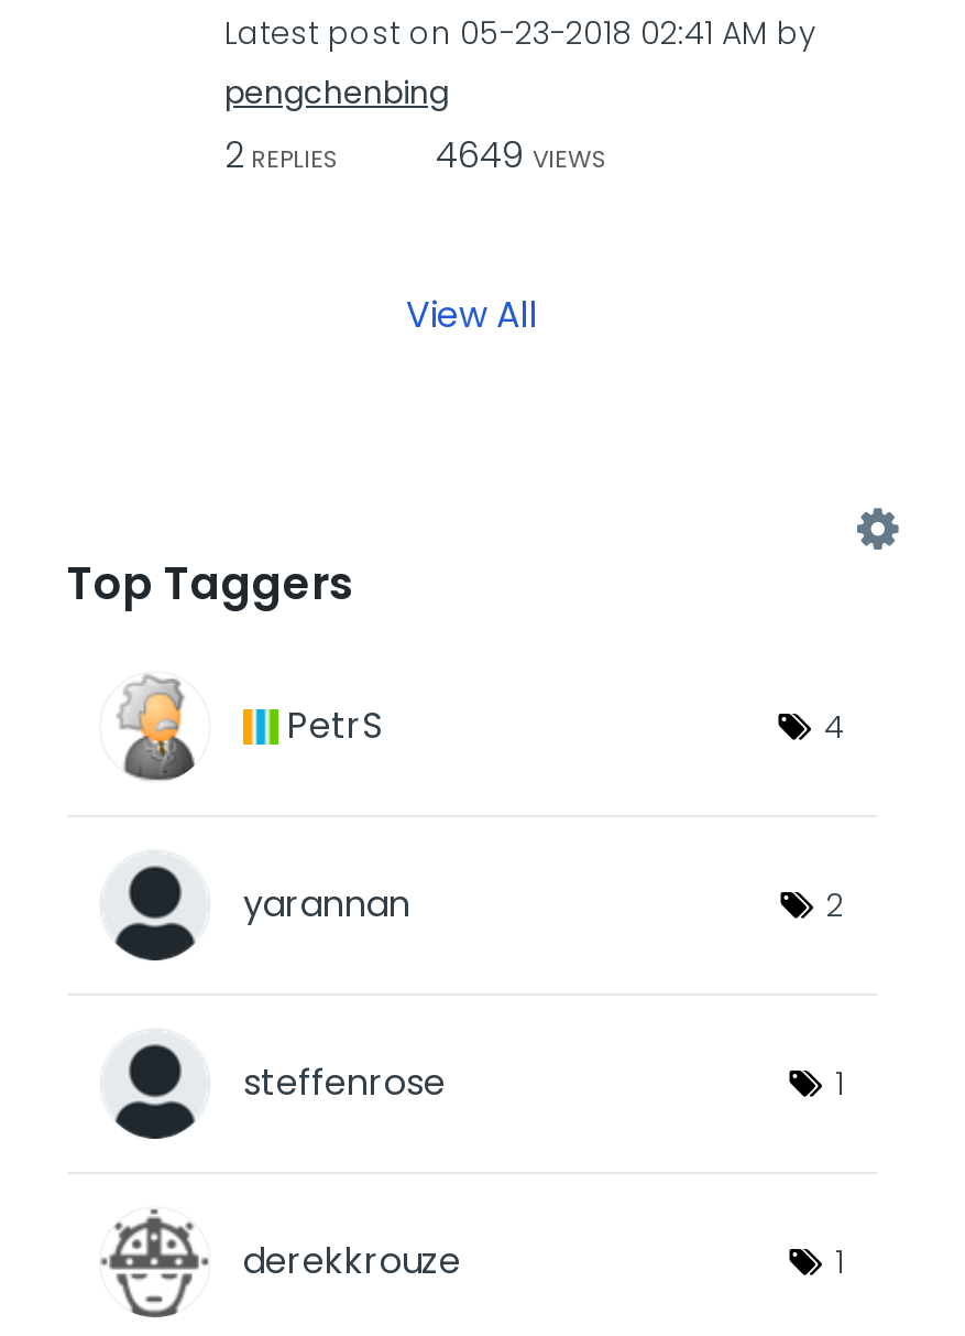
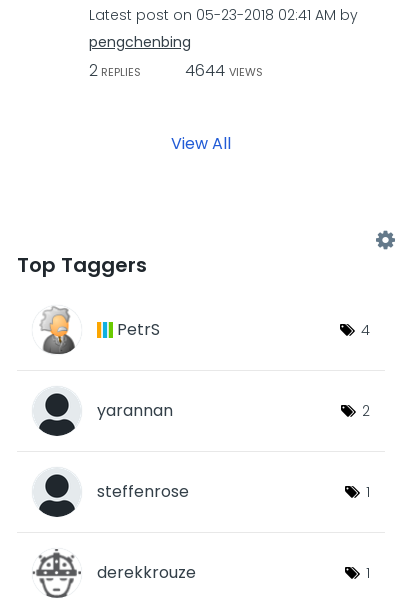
[224,130,607,181] 2 REPLIES 4649 VIEWS -> [88,59,262,82] 2 REPLIES 4644 VIEWS

